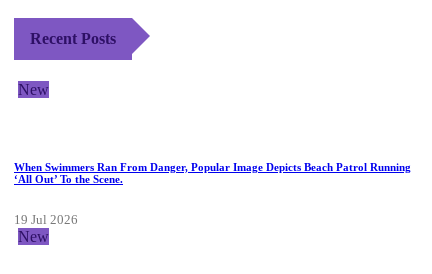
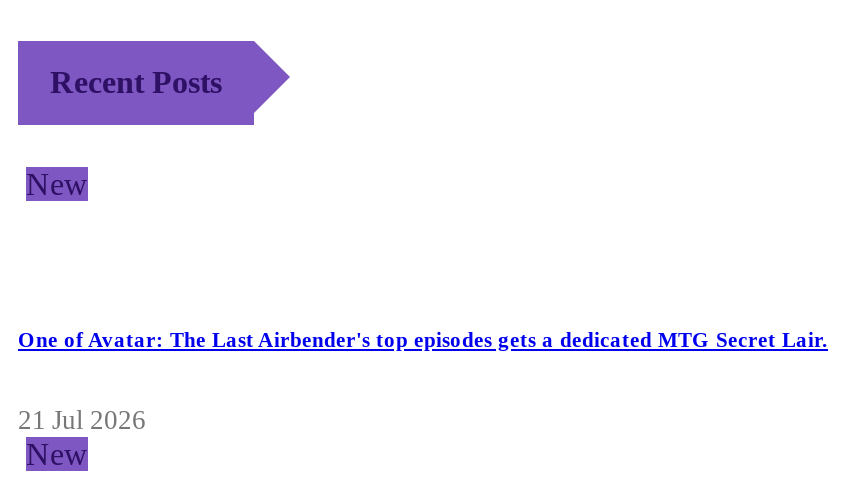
[14,161,411,185] When Swimmers Ran From Danger, Popular Image Depicts Beach Patrol Running | ‘All Out’ To the Scene. -> [18,326,828,350] One of Avatar: The Last Airbender's top episodes gets a dedicated MTG Secret Lair.
[14,212,78,227] 19 Jul 2026 -> [18,404,146,434] 21 Jul 2026

